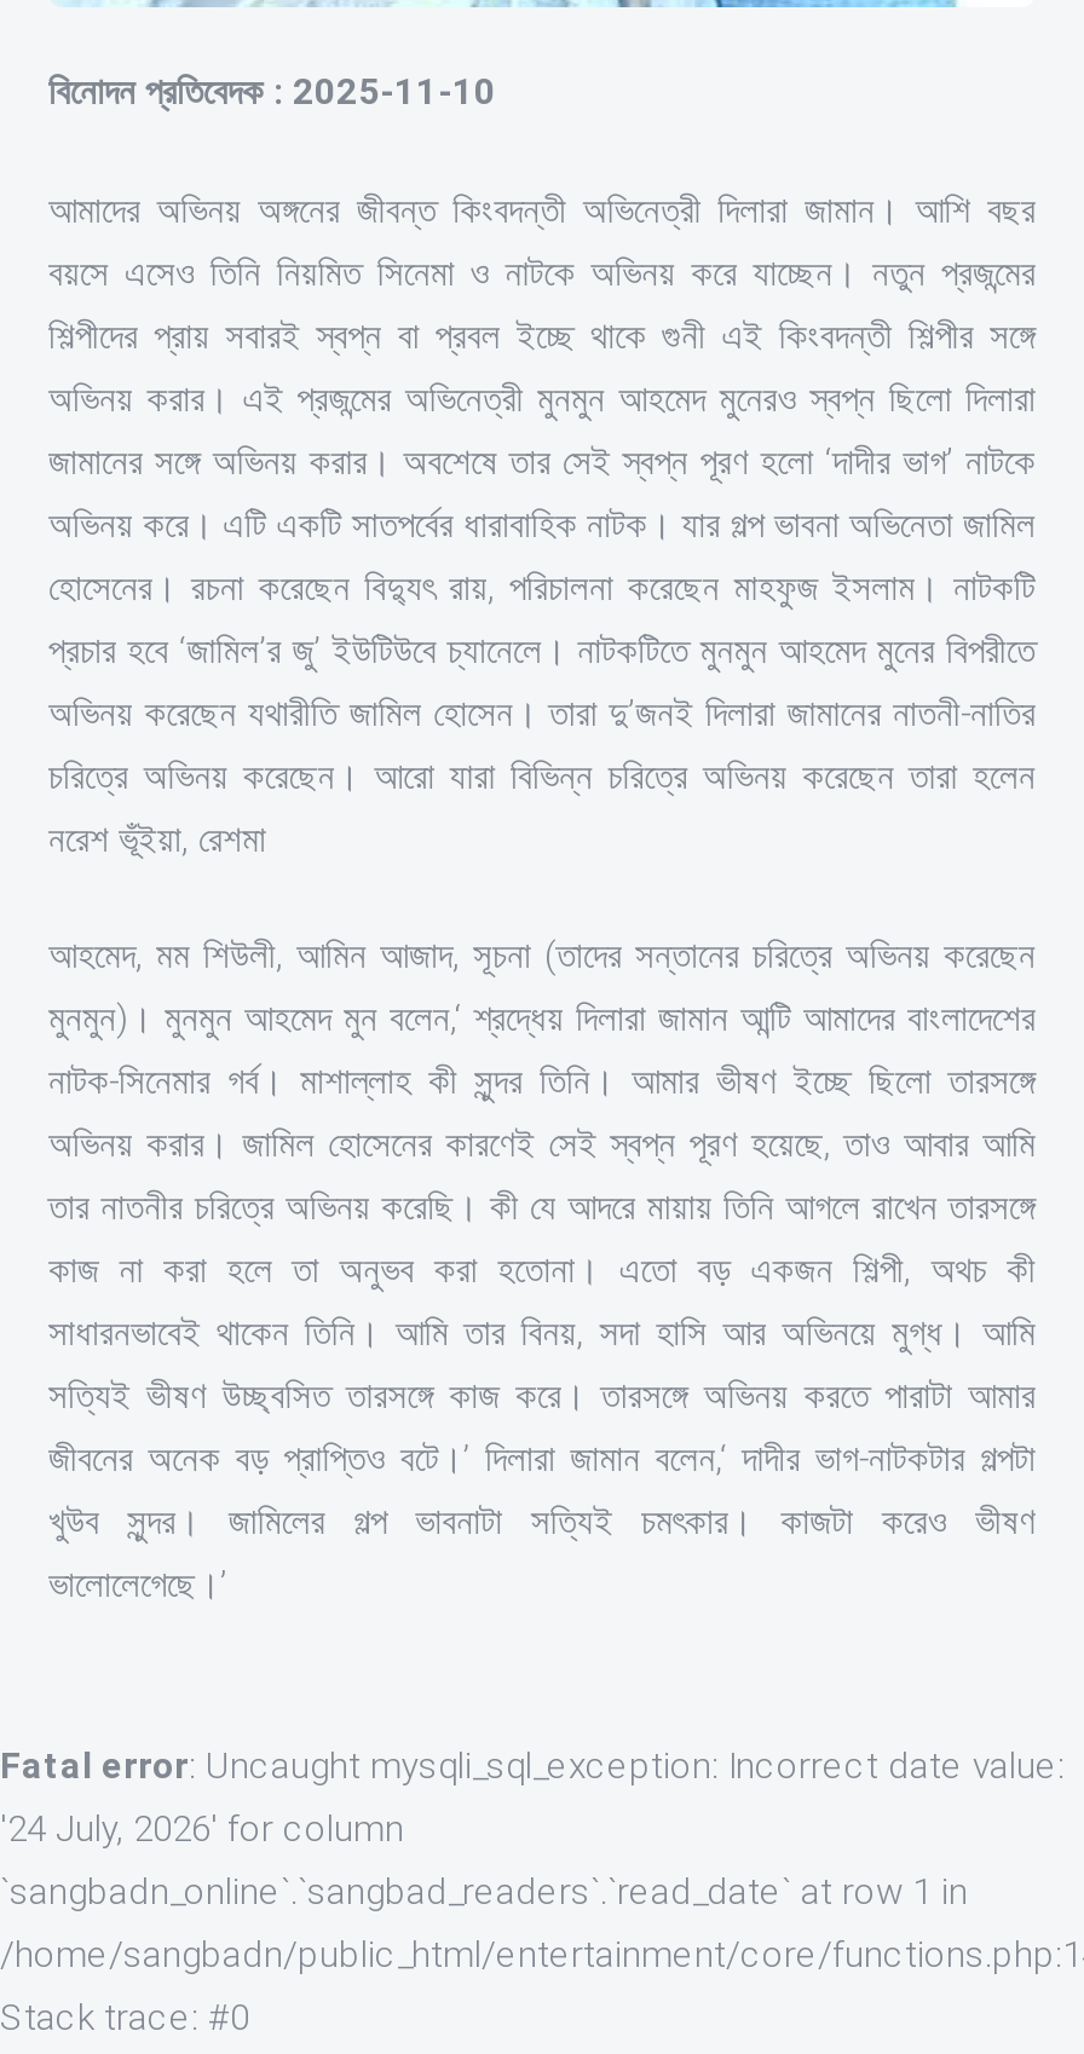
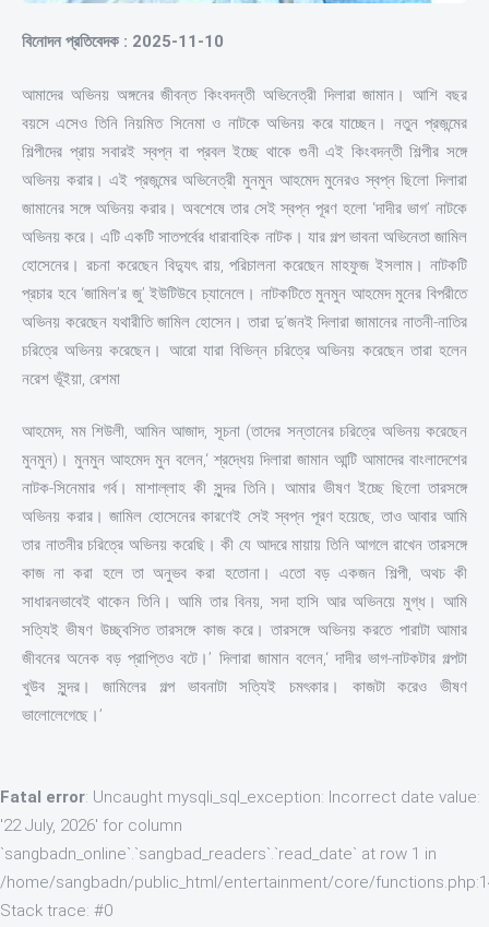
[0,1807,404,1850] '24 July, 2026' for column -> [0,815,182,835] '22 July, 2026' for column

